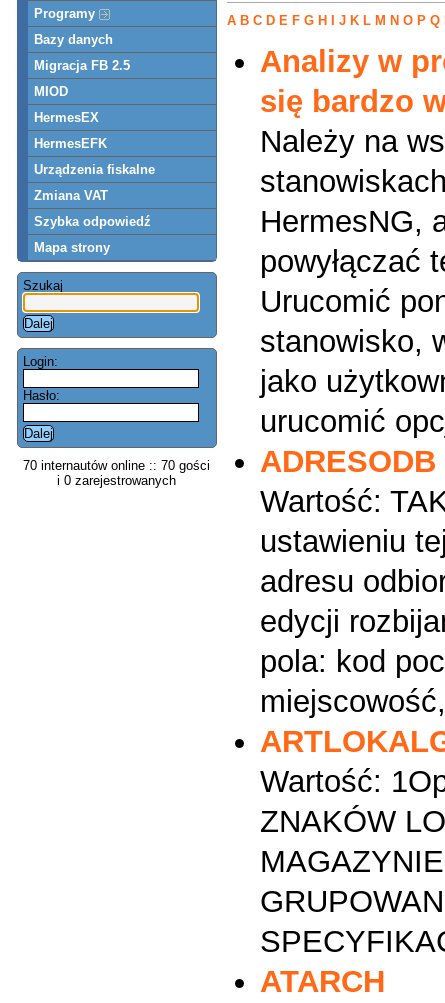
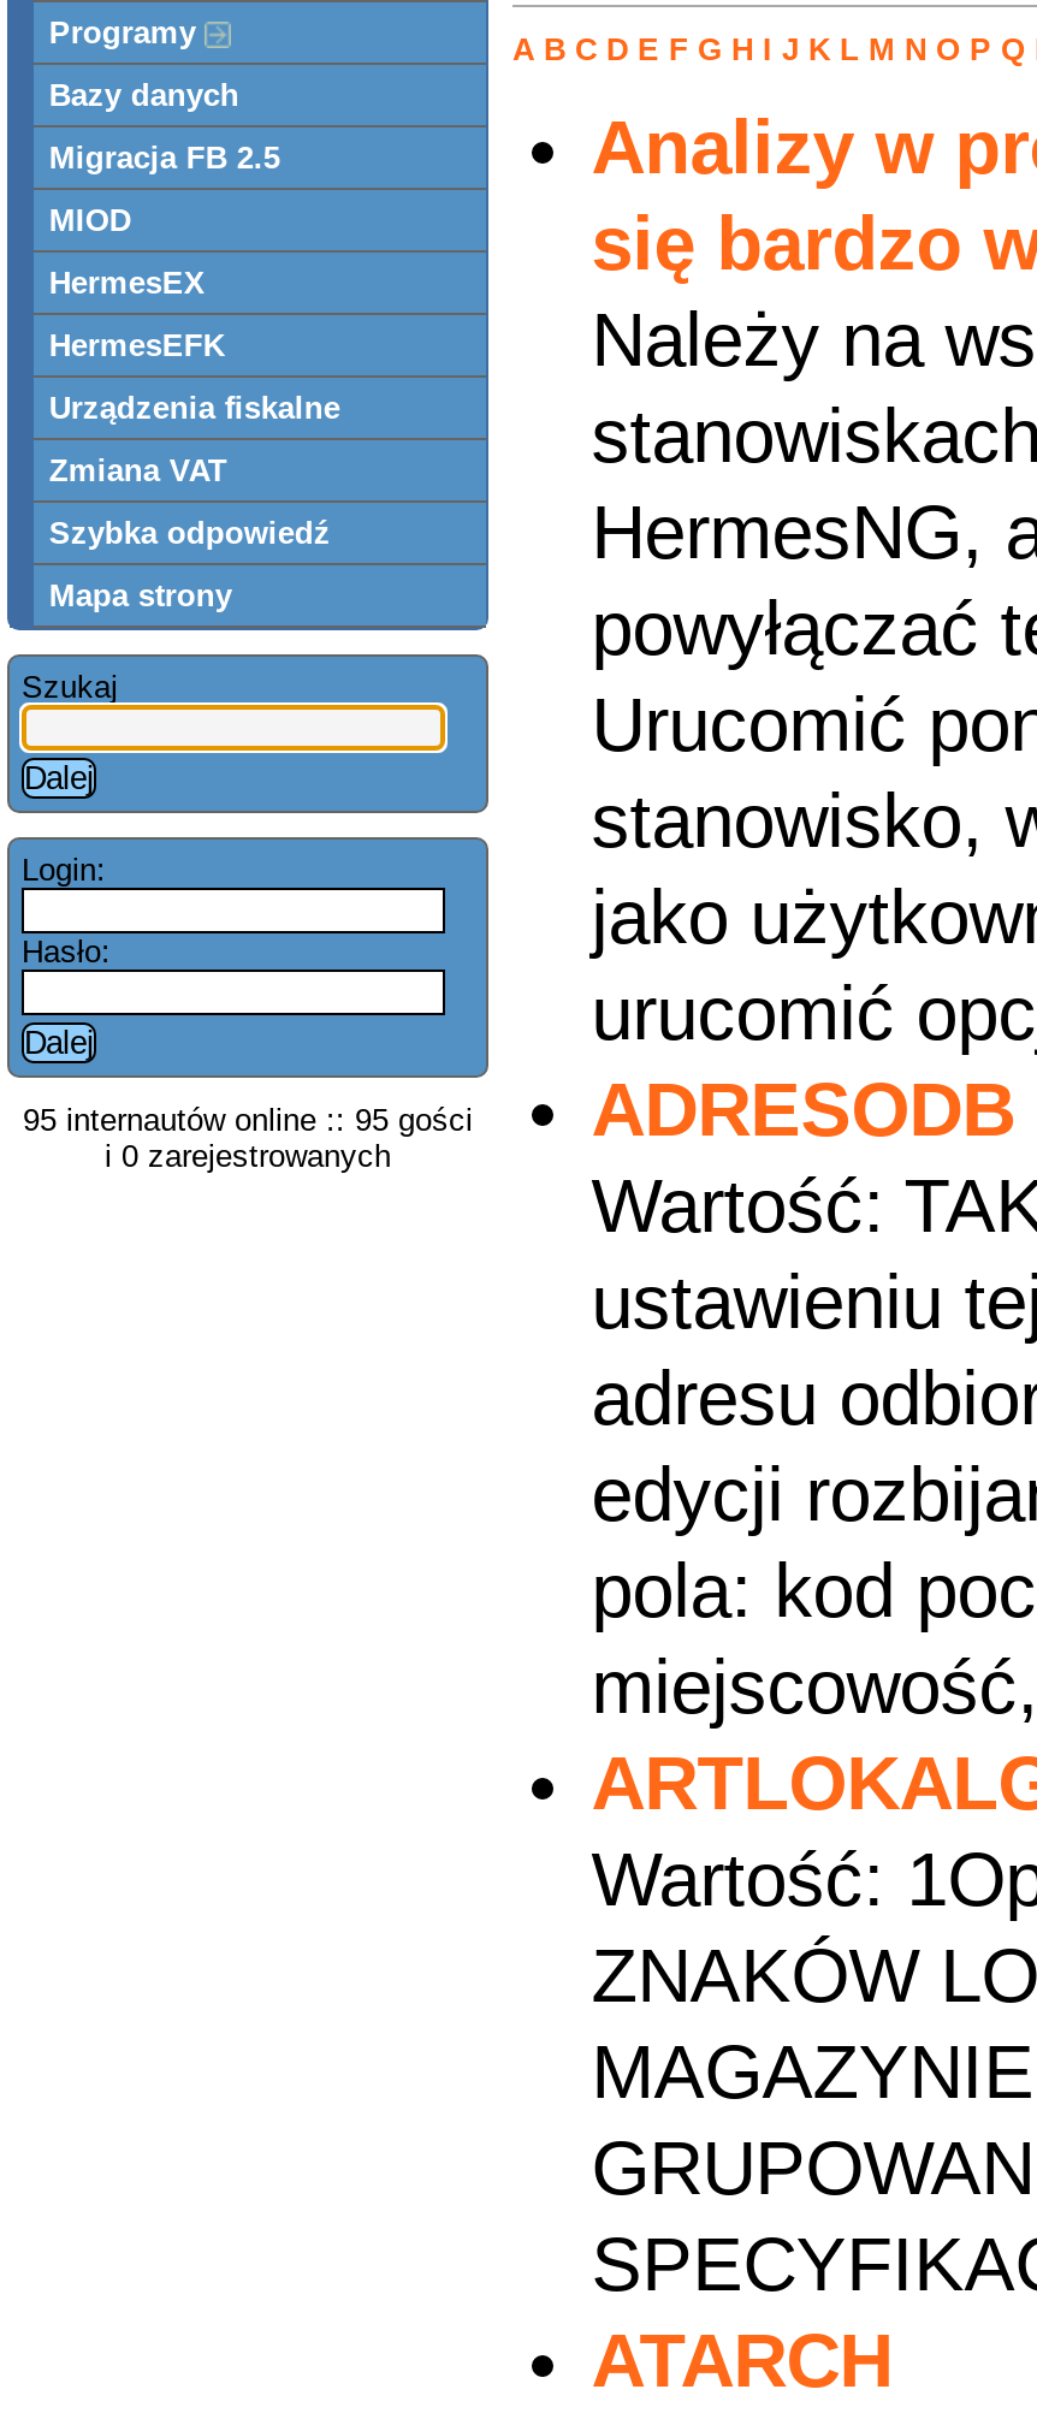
[23,458,210,473] 70 internautów online :: 70 gości -> [23,1101,473,1137] 95 internautów online :: 95 gości

